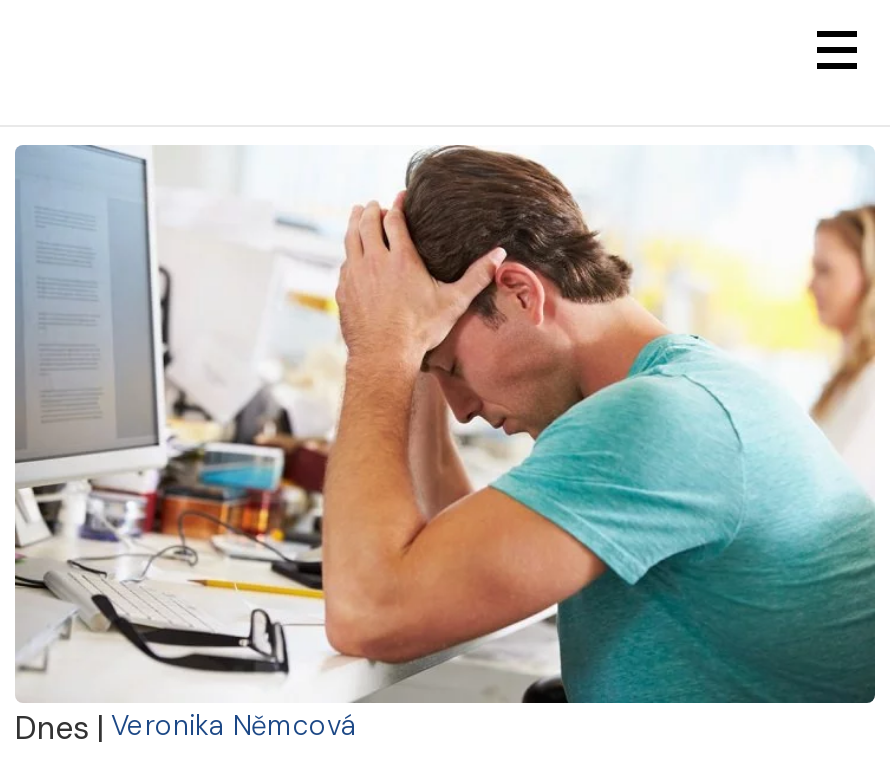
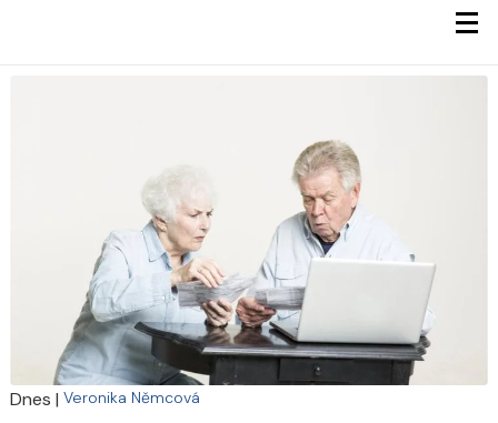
[13,143,877,705] [image] -> [10,75,488,386] [image]

